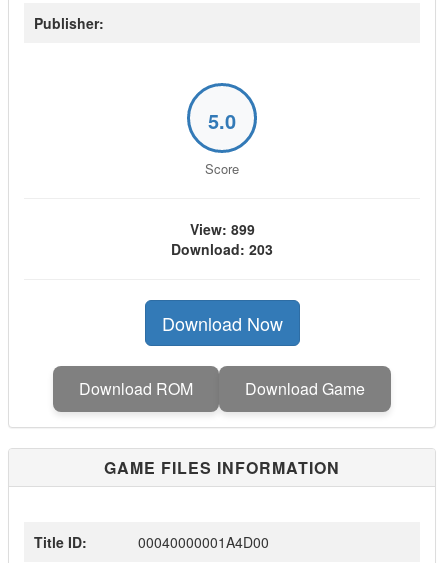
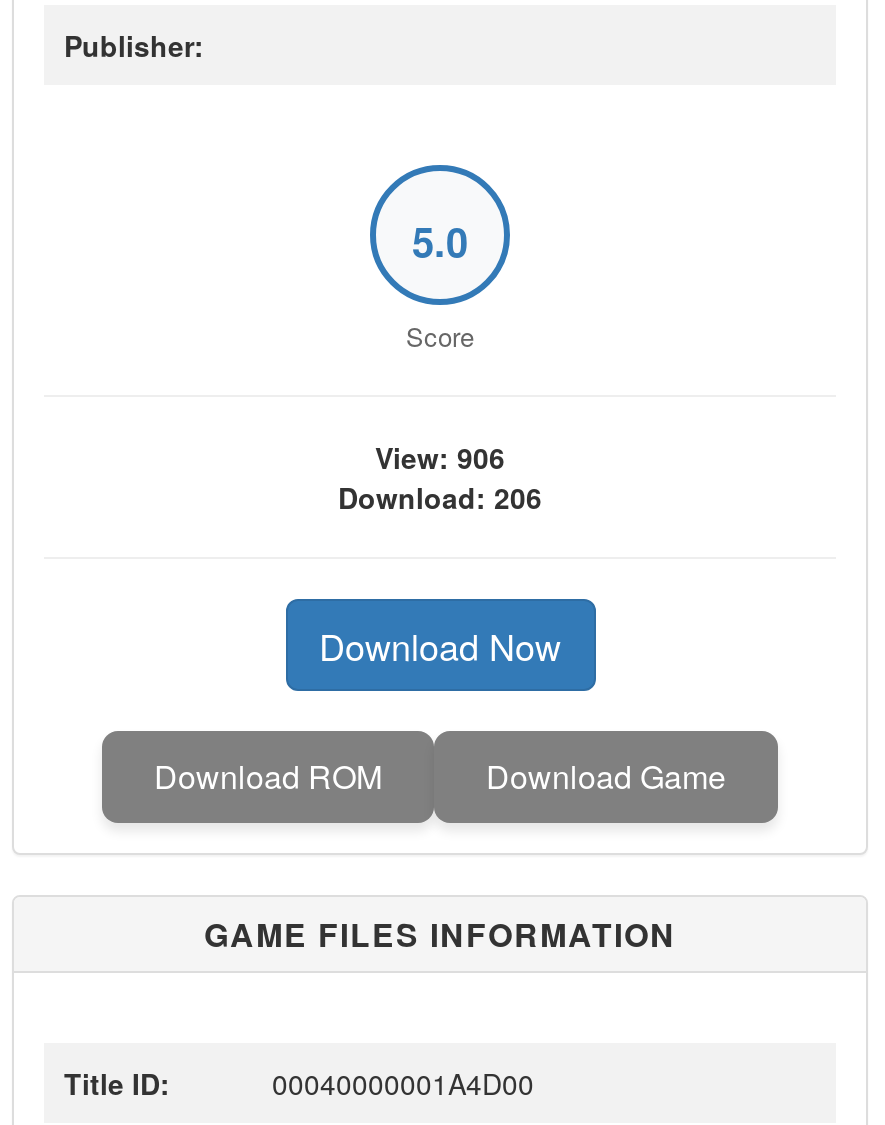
[189,219,254,239] View: 899 -> [375,437,505,477] View: 906
[171,239,273,259] Download: 203 -> [338,477,542,517] Download: 206

